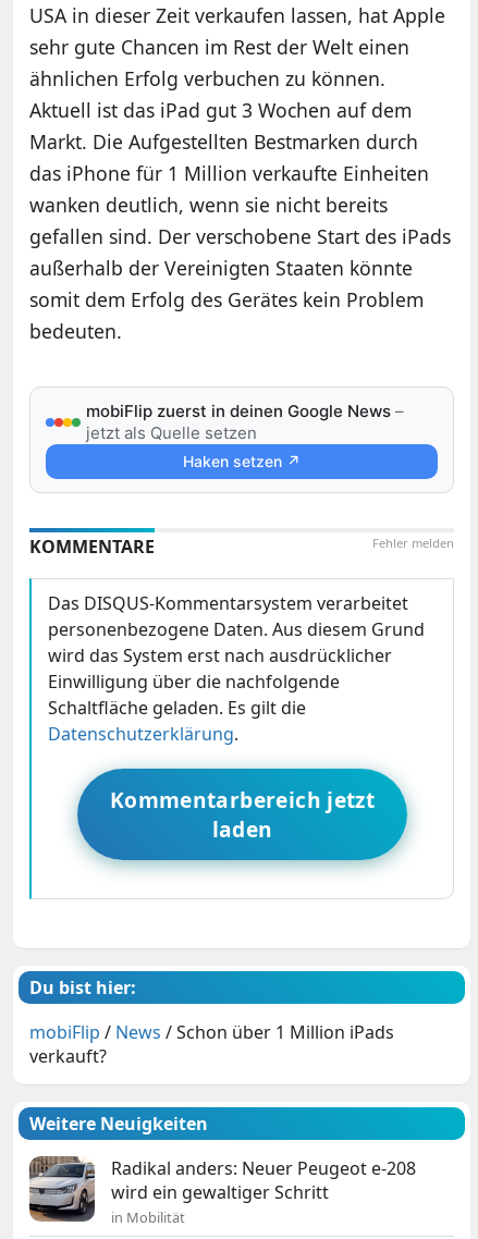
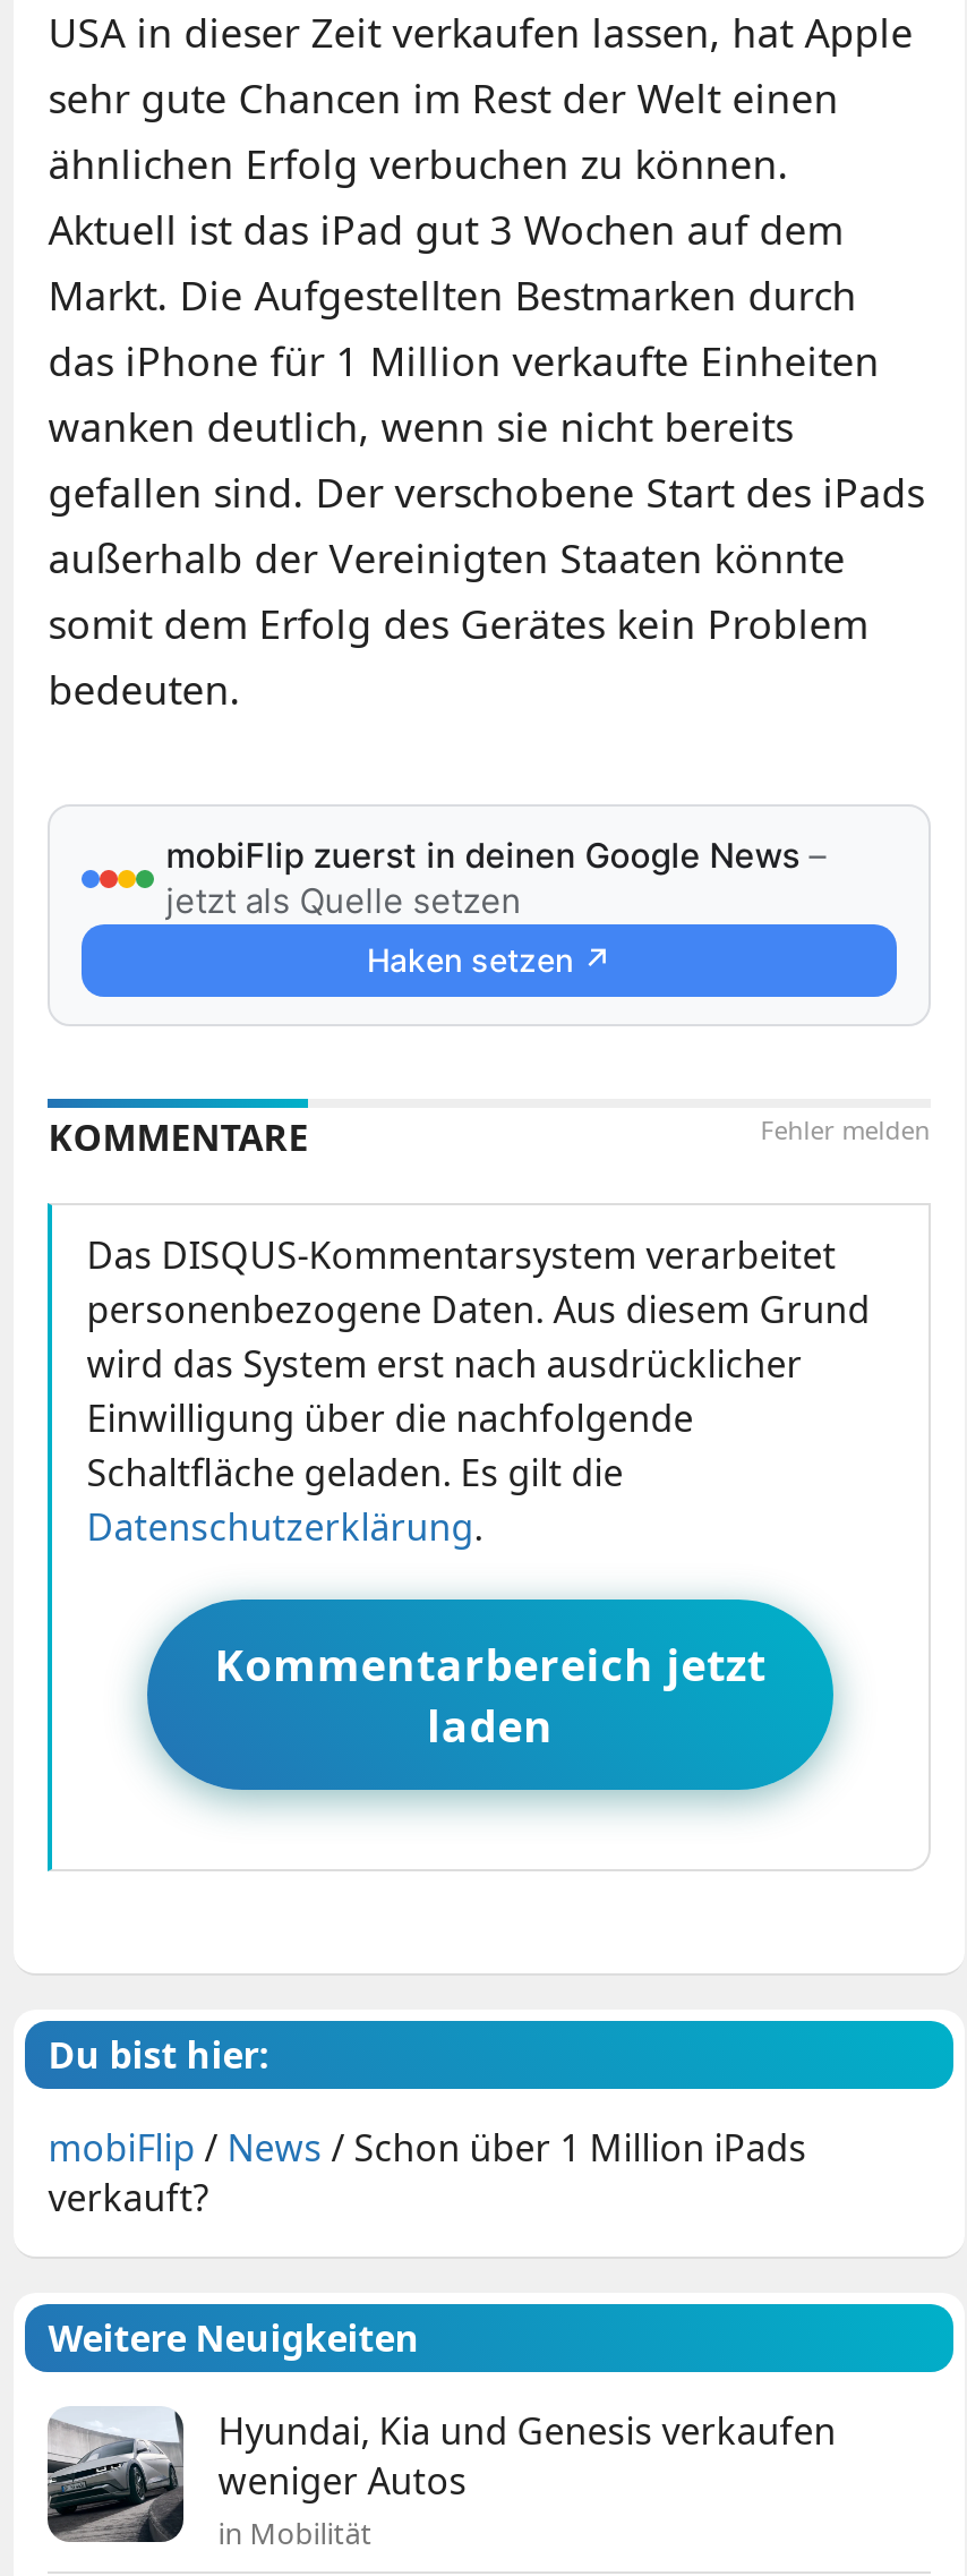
[29,1155,416,1222] [image] | Radikal anders: Neuer Peugeot e-208 | wird ein gewaltiger Schritt -> [45,2406,836,2540] [image] | Hyundai, Kia und Genesis verkaufen | weniger Autos

